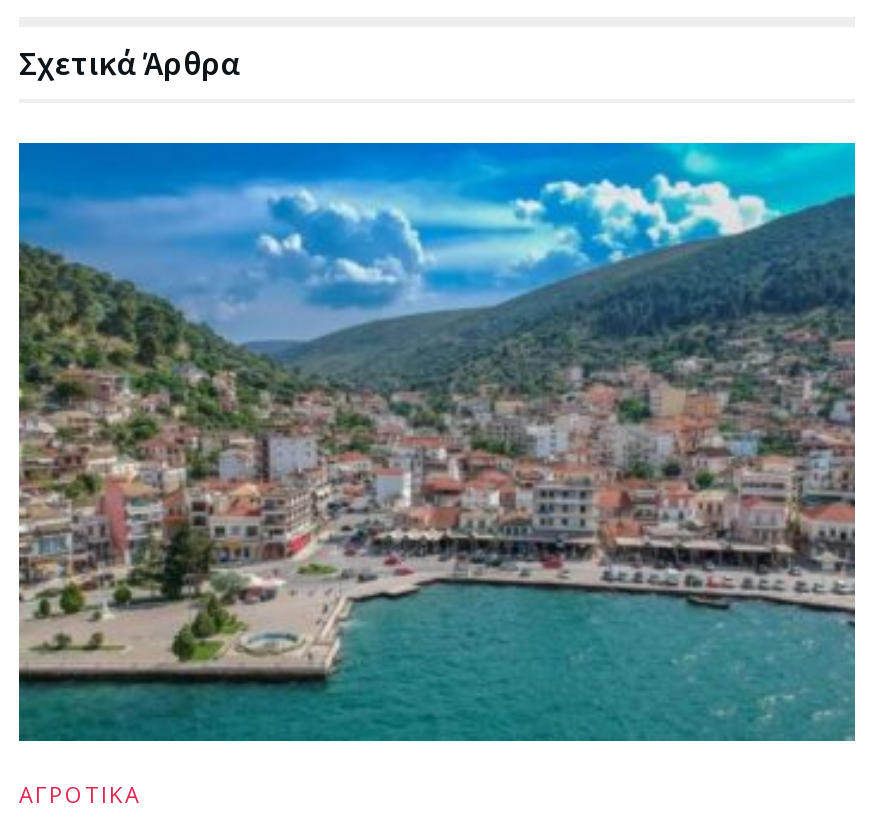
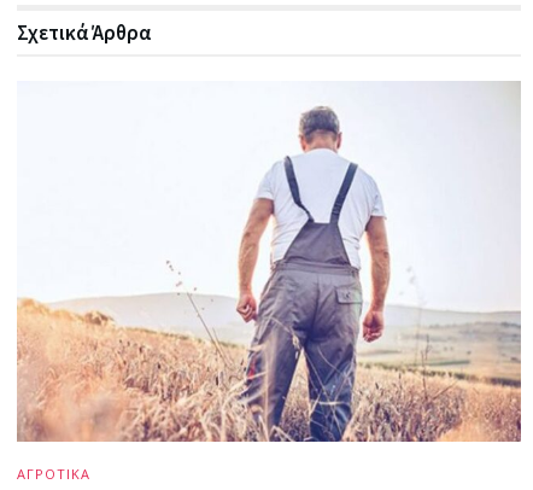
[17,141,857,743] [image] -> [16,81,522,443] [image]

